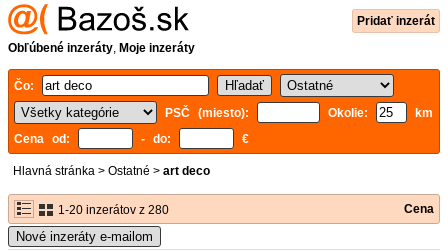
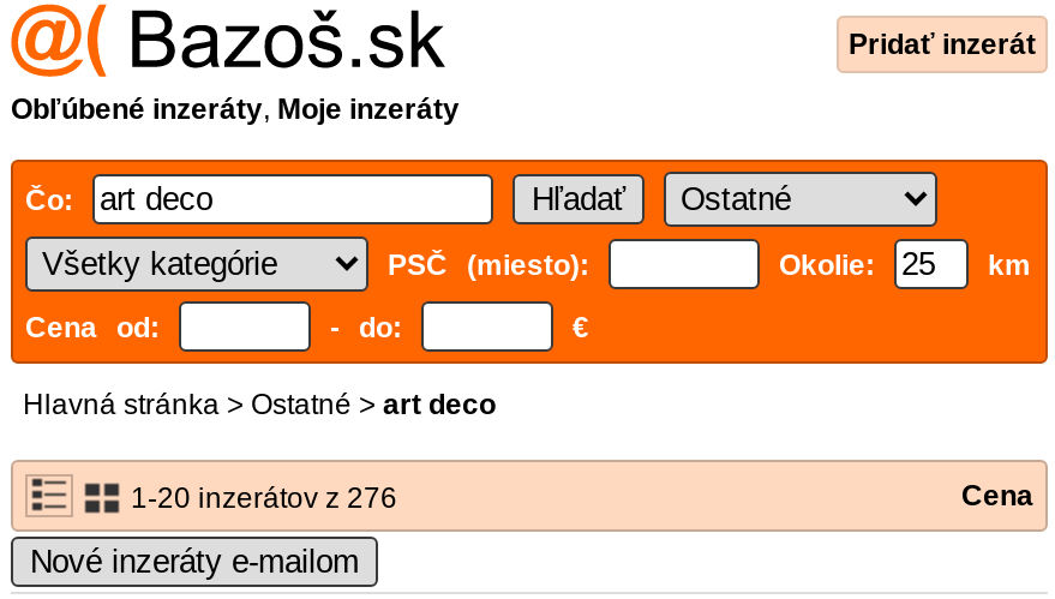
[55,203,169,217] 1-20 inzerátov z 280 -> [124,481,397,515] 1-20 inzerátov z 276

